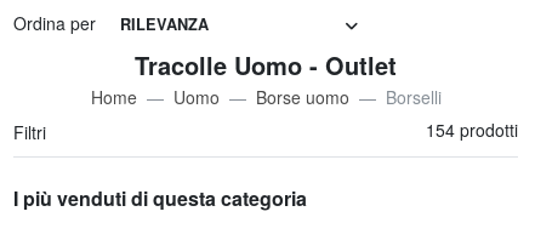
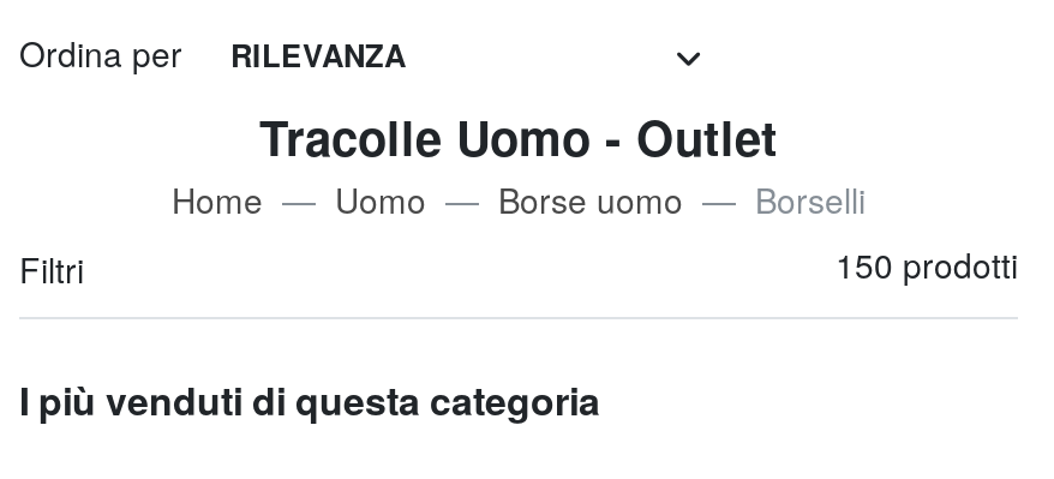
[426,117,518,141] 154 prodotti -> [836,239,1018,287] 150 prodotti

